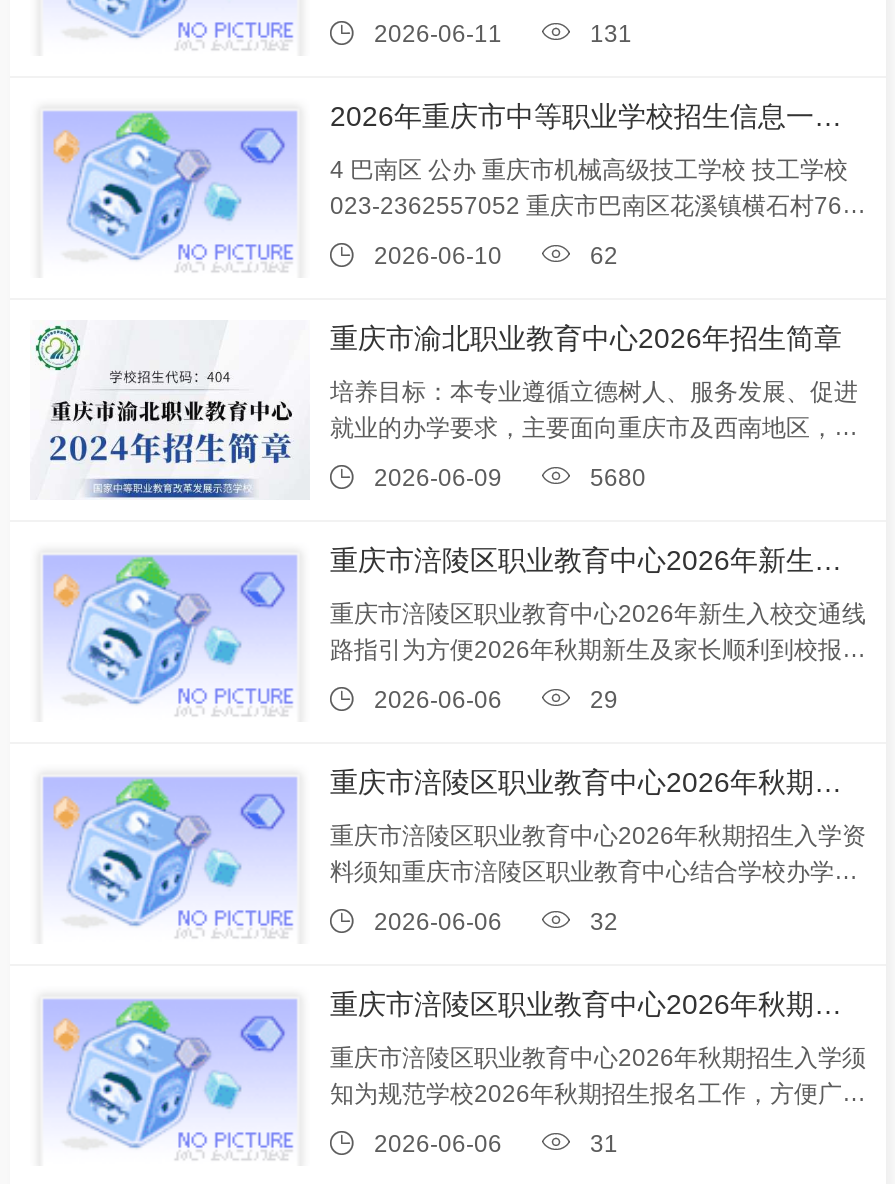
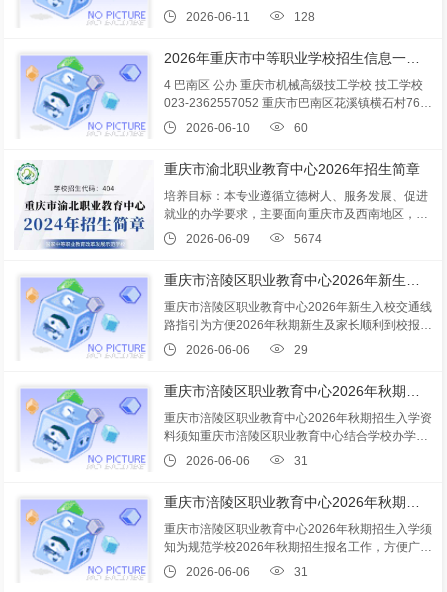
[590,19,632,47] 131 -> [294,9,315,23] 128
[590,241,618,269] 62 -> [294,120,308,134] 60
[590,463,646,491] 5680 -> [294,231,322,245] 5674
[590,907,618,935] 32 -> [294,453,308,467] 31

